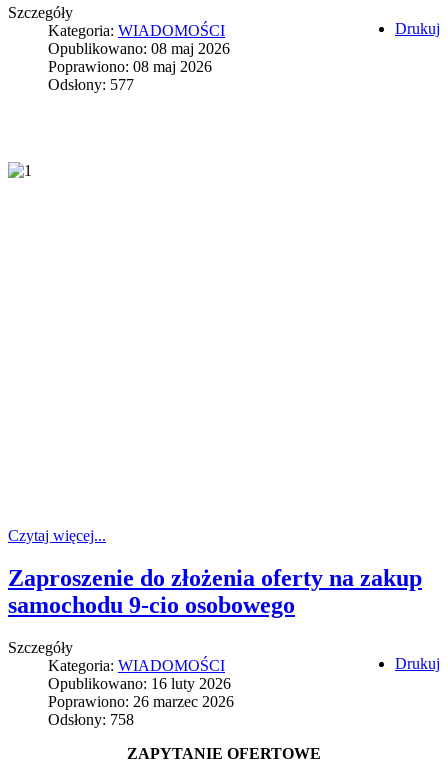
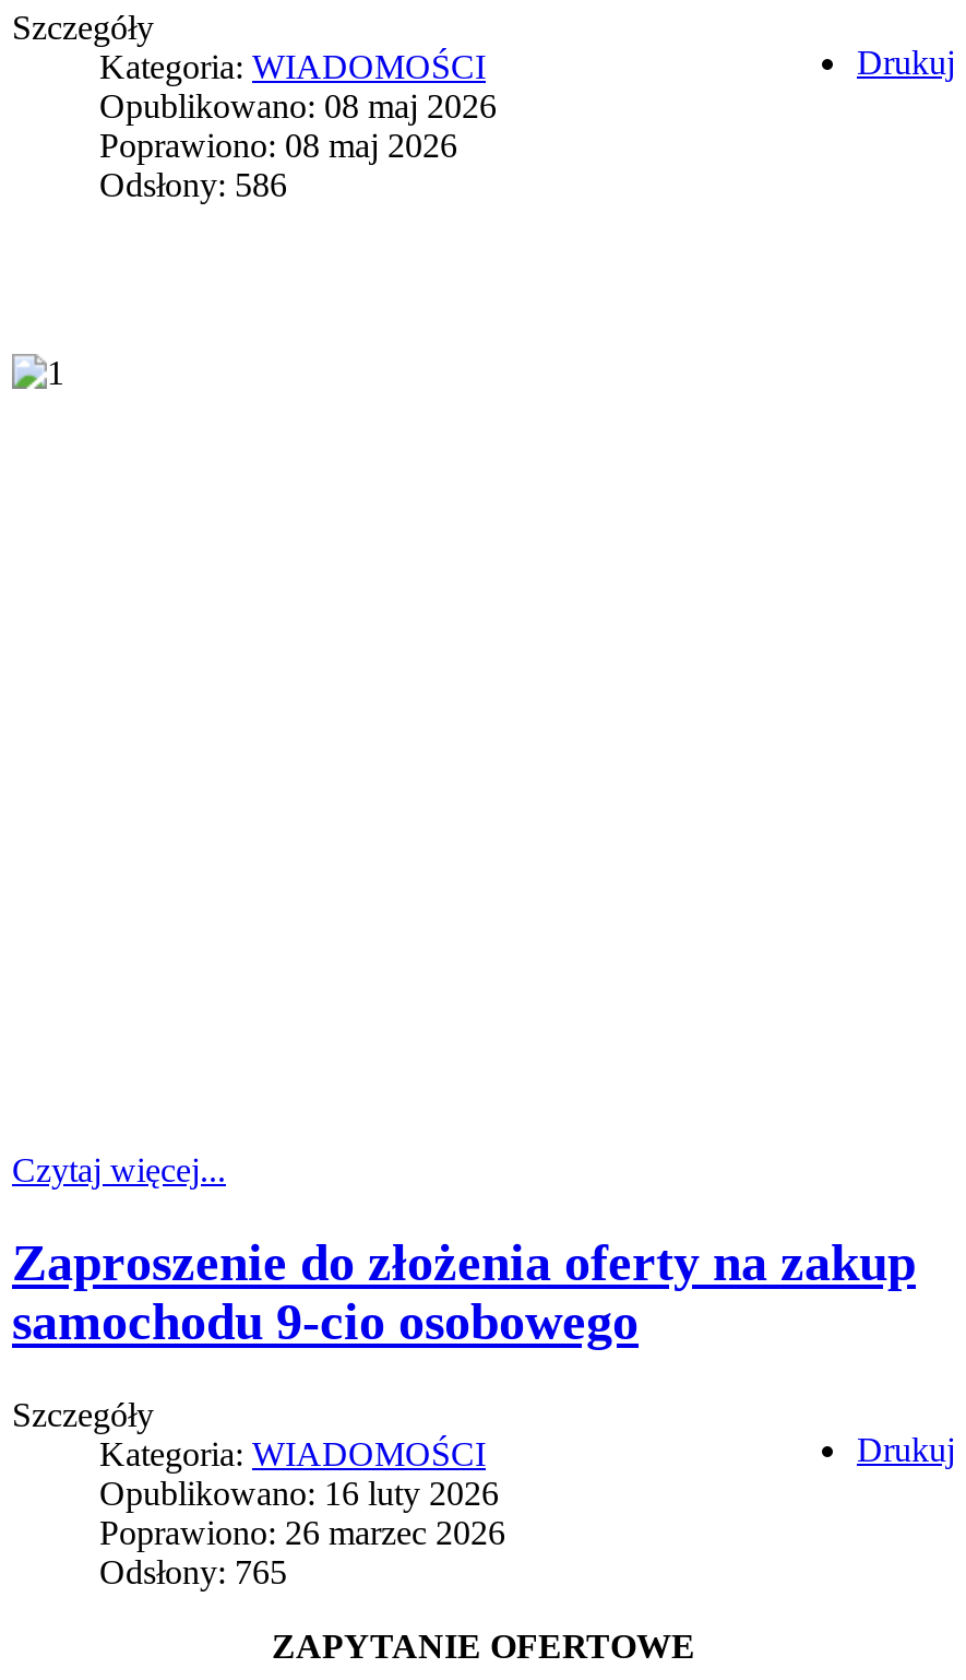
[48,76,134,93] Odsłony: 577 -> [99,166,287,204] Odsłony: 586
[48,711,134,728] Odsłony: 758 -> [99,1554,287,1591] Odsłony: 765

